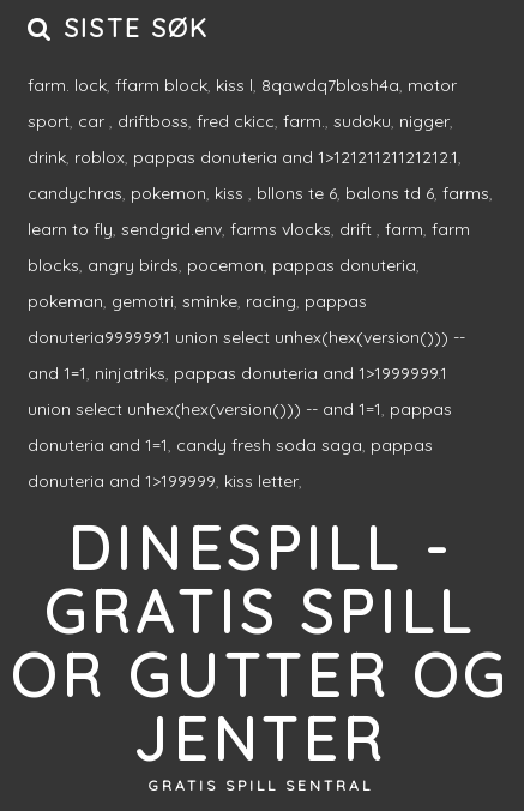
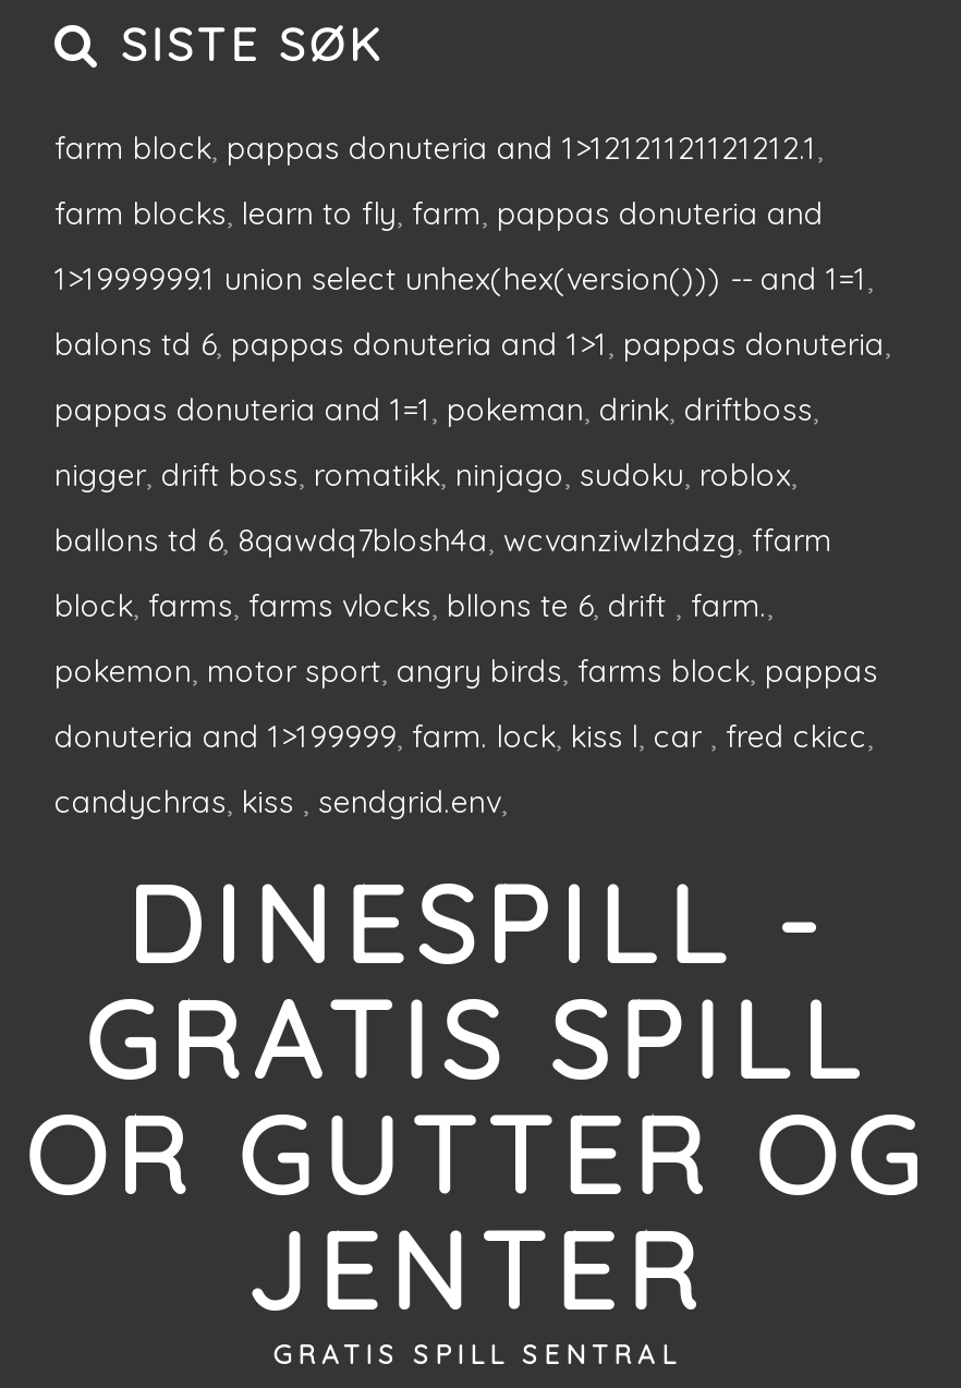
[28,75,493,492] farm. lock, ffarm block, kiss l, 8qawdq7blosh4a, motor | sport, car, driftboss, fred ckicc, farm., sudoku, nigger, | drink, roblox, pappas donuteria and 1>12121121121212.1, | candychras, pokemon, kiss, bllons te 6, balons td 6, farms, | learn to fly, sendgrid.env, farms vlocks, drift, farm, farm | blocks, angry birds, pocemon, pappas donuteria, | pokeman, gemotri, sminke, racing, pappas | donuteria999999.1 union select unhex(hex(version())) -- | and 1=1, ninjatriks, pappas donuteria and 1>1999999.1 | union select unhex(hex(version())) -- and 1=1, pappas | donuteria and 1=1, candy fresh soda saga, pappas | donuteria and 1>199999, kiss letter, -> [54,129,891,822] farm block, pappas donuteria and 1>12121121121212.1, | farm blocks, learn to fly, farm, pappas donuteria and | 1>1999999.1 union select unhex(hex(version())) -- and 1=1, | balons td 6, pappas donuteria and 1>1, pappas donuteria, | pappas donuteria and 1=1, pokeman, drink, driftboss, | nigger, drift boss, romatikk, ninjago, sudoku, roblox, | ballons td 6, 8qawdq7blosh4a, wcvanziwlzhdzg, ffarm | block, farms, farms vlocks, bllons te 6, drift, farm., | pokemon, motor sport, angry birds, farms block, pappas | donuteria and 1>199999, farm. lock, kiss l, car, fred ckicc, | candychras, kiss, sendgrid.env,

